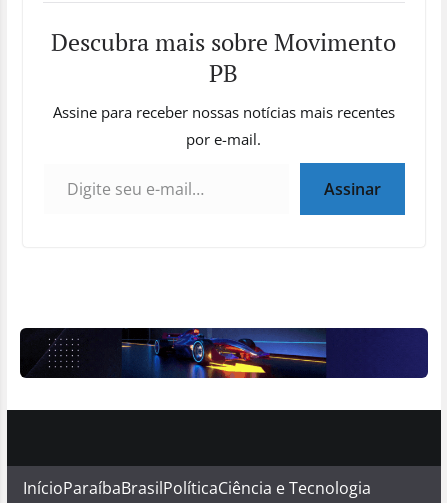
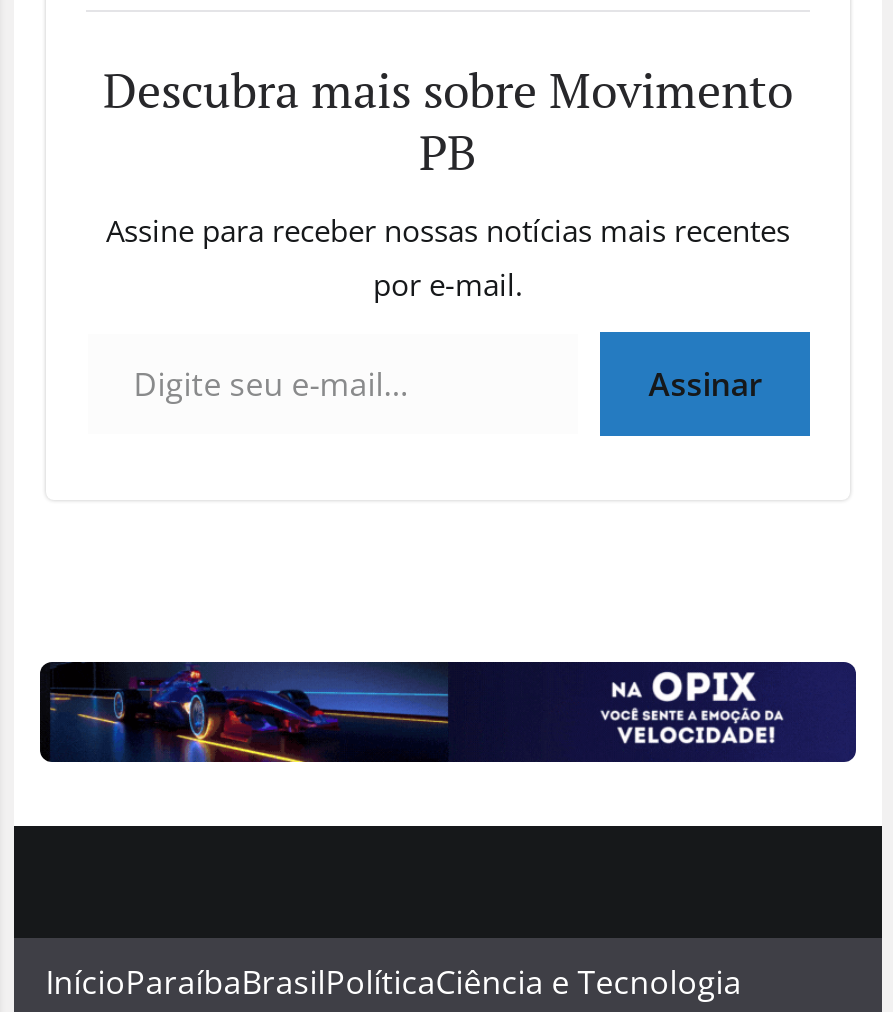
[26,328,391,379] [image] -> [50,662,784,764] [image]

